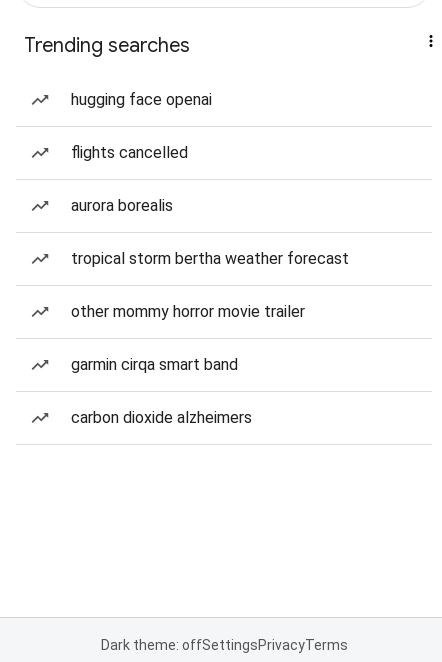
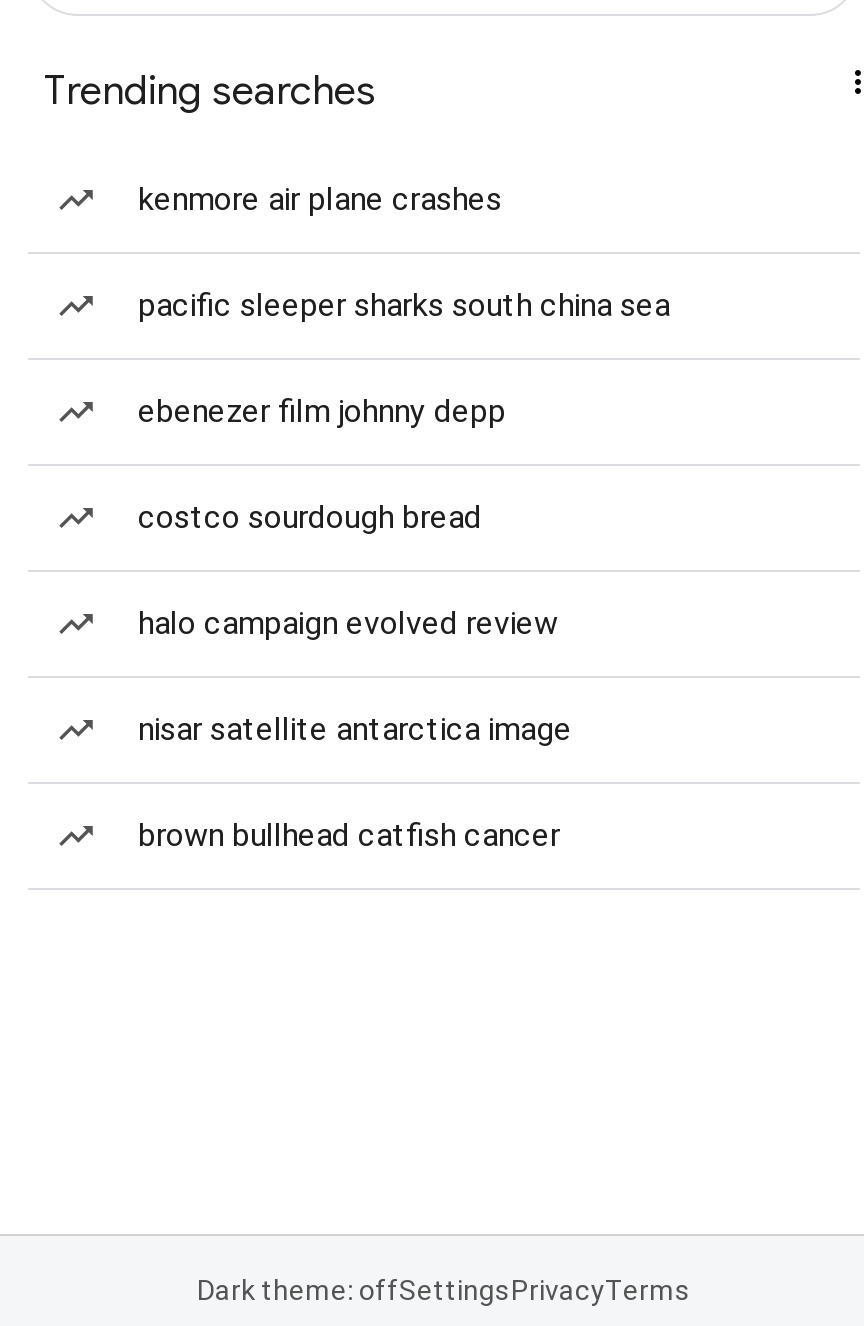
[71,90,212,109] hugging face openai -> [138,180,502,218] kenmore air plane crashes
[71,143,188,162] flights cancelled -> [138,286,670,324] pacific sleeper sharks south china sea
[71,196,173,215] aurora borealis -> [138,392,506,430] ebenezer film johnny depp
[71,249,349,268] tropical storm bertha weather forecast -> [138,498,482,536] costco sourdough bread
[71,302,305,321] other mommy horror movie trailer -> [138,604,558,642] halo campaign evolved review
[71,355,238,374] garmin cirqa smart band -> [138,710,572,748] nisar satellite antarctica image
[71,408,252,427] carbon dioxide alzheimers -> [138,816,560,854] brown bullhead catfish cancer

